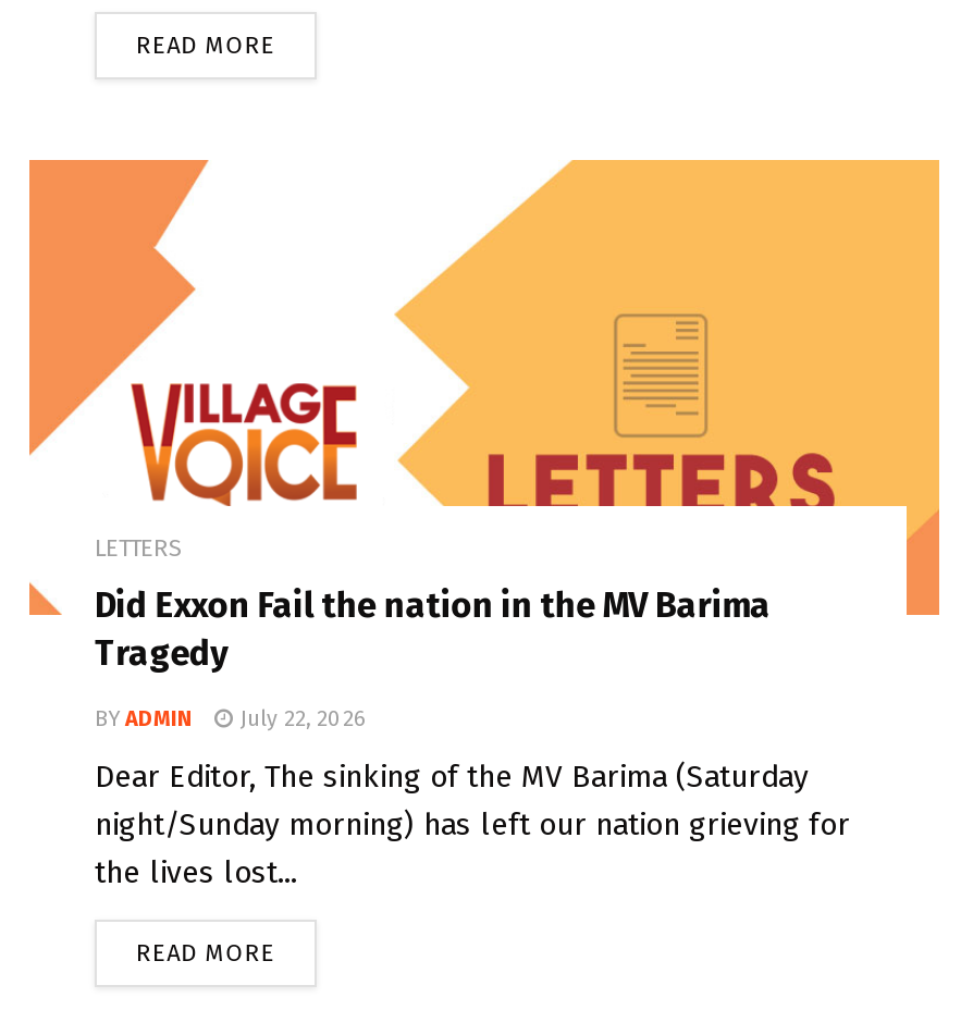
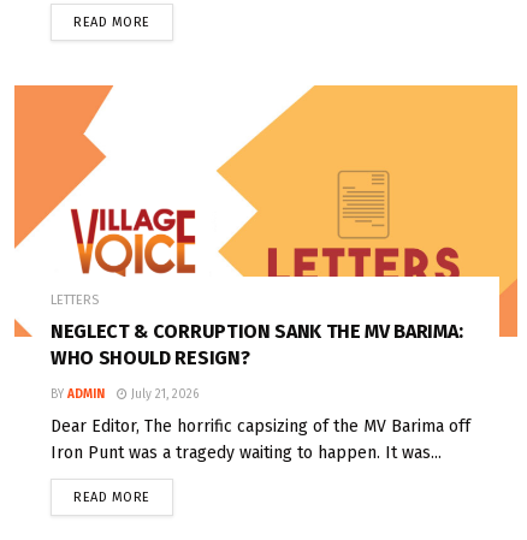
[95,584,771,674] Did Exxon Fail the nation in the MV Barima | Tragedy -> [51,320,462,369] NEGLECT & CORRUPTION SANK THE MV BARIMA: | WHO SHOULD RESIGN?
[95,706,365,732] BY ADMIN July 22, 2026 -> [51,387,199,402] BY ADMIN July 21, 2026
[95,759,850,891] Dear Editor, The sinking of the MV Barima (Saturday | night/Sunday morning) has left our nation grieving for | the lives lost... -> [51,416,470,463] Dear Editor, The horrific capsizing of the MV Barima off | Iron Punt was a tragedy waiting to happen. It was...

